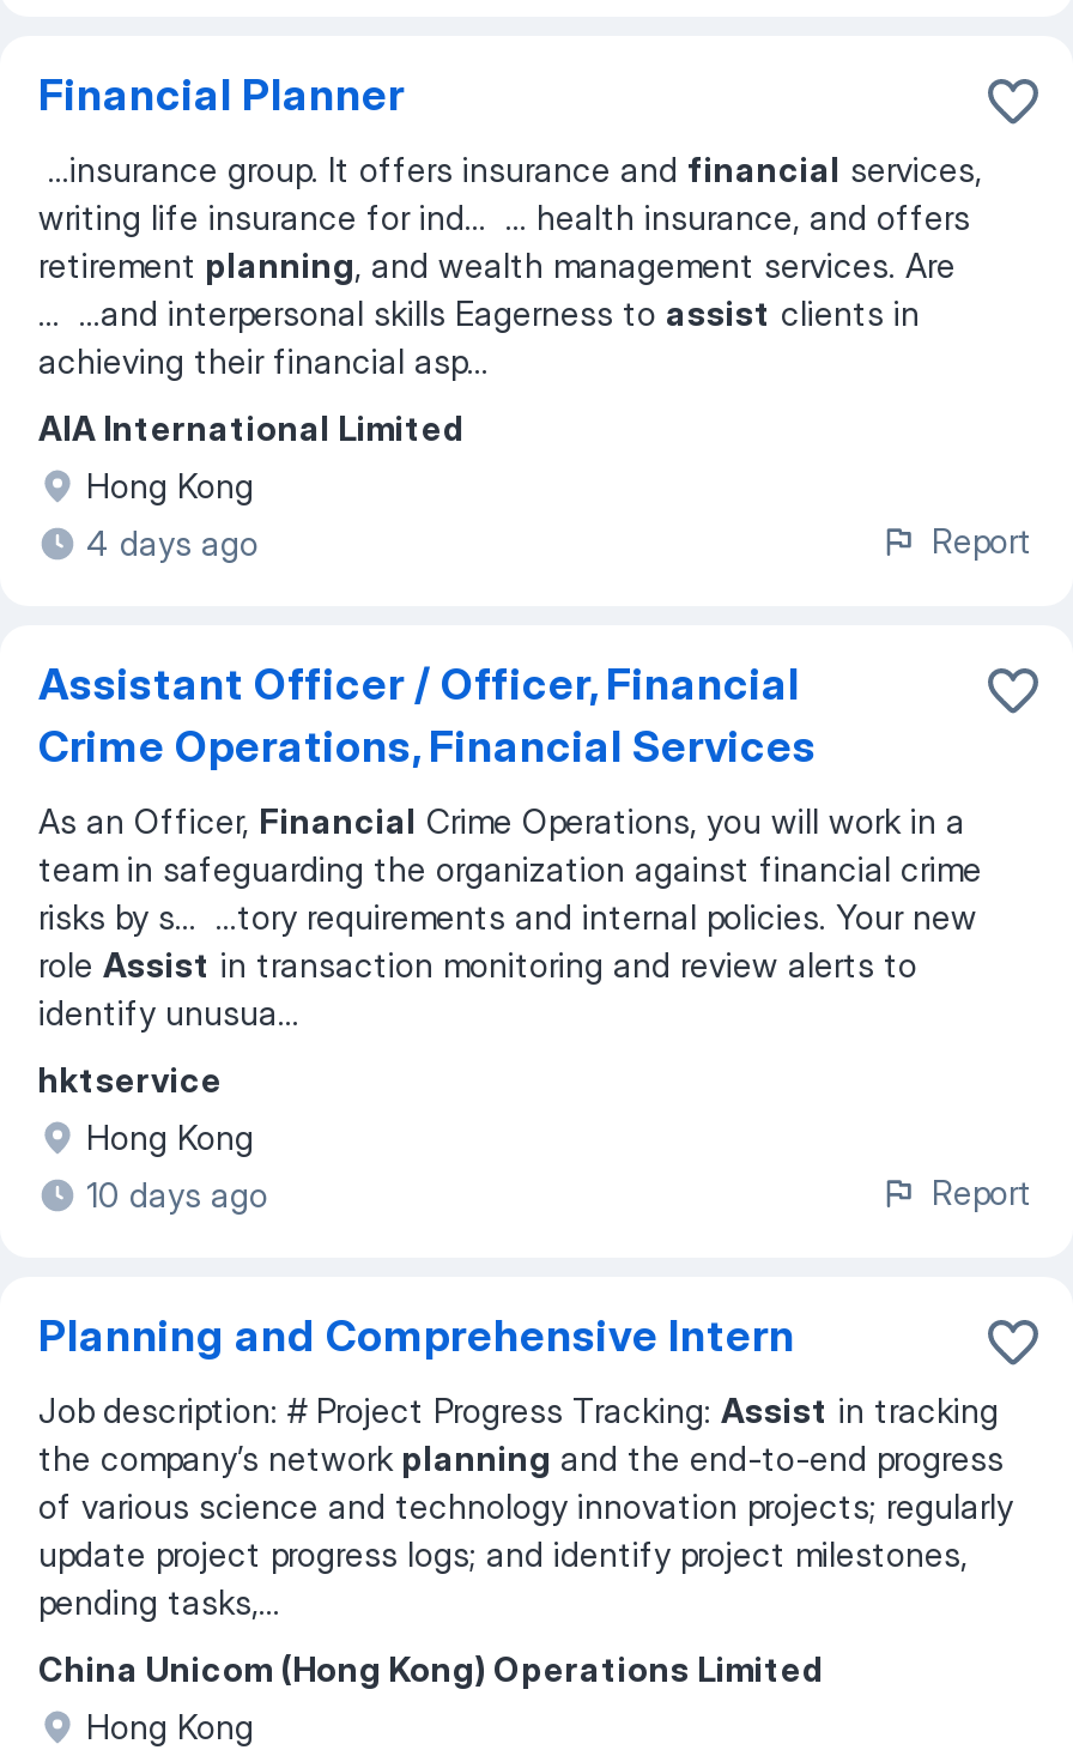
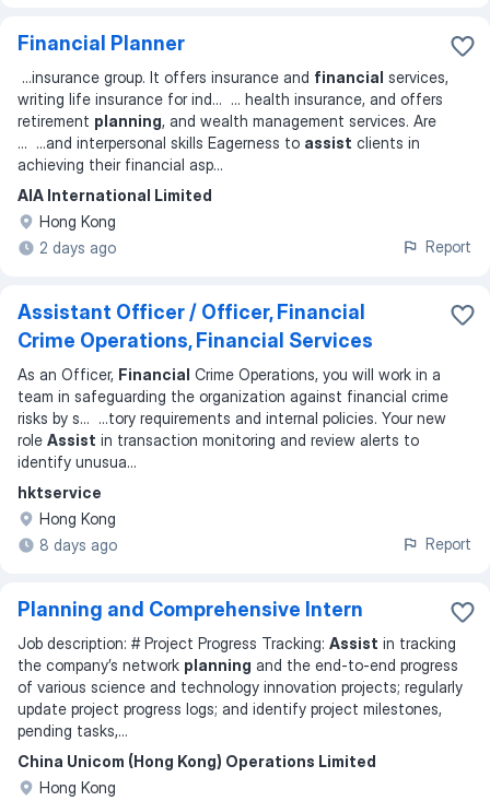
[86,522,259,563] 4 days ago -> [39,238,116,257] 2 days ago
[86,1174,268,1215] 10 days ago -> [39,535,117,554] 8 days ago

